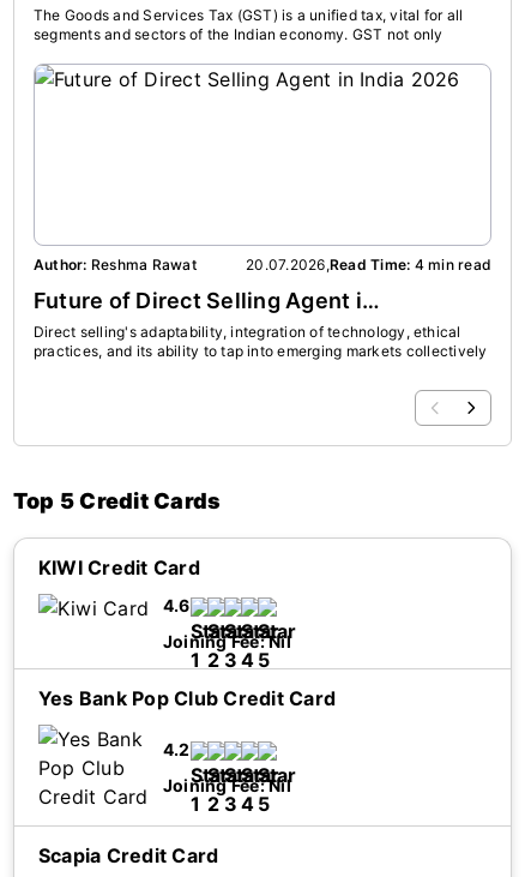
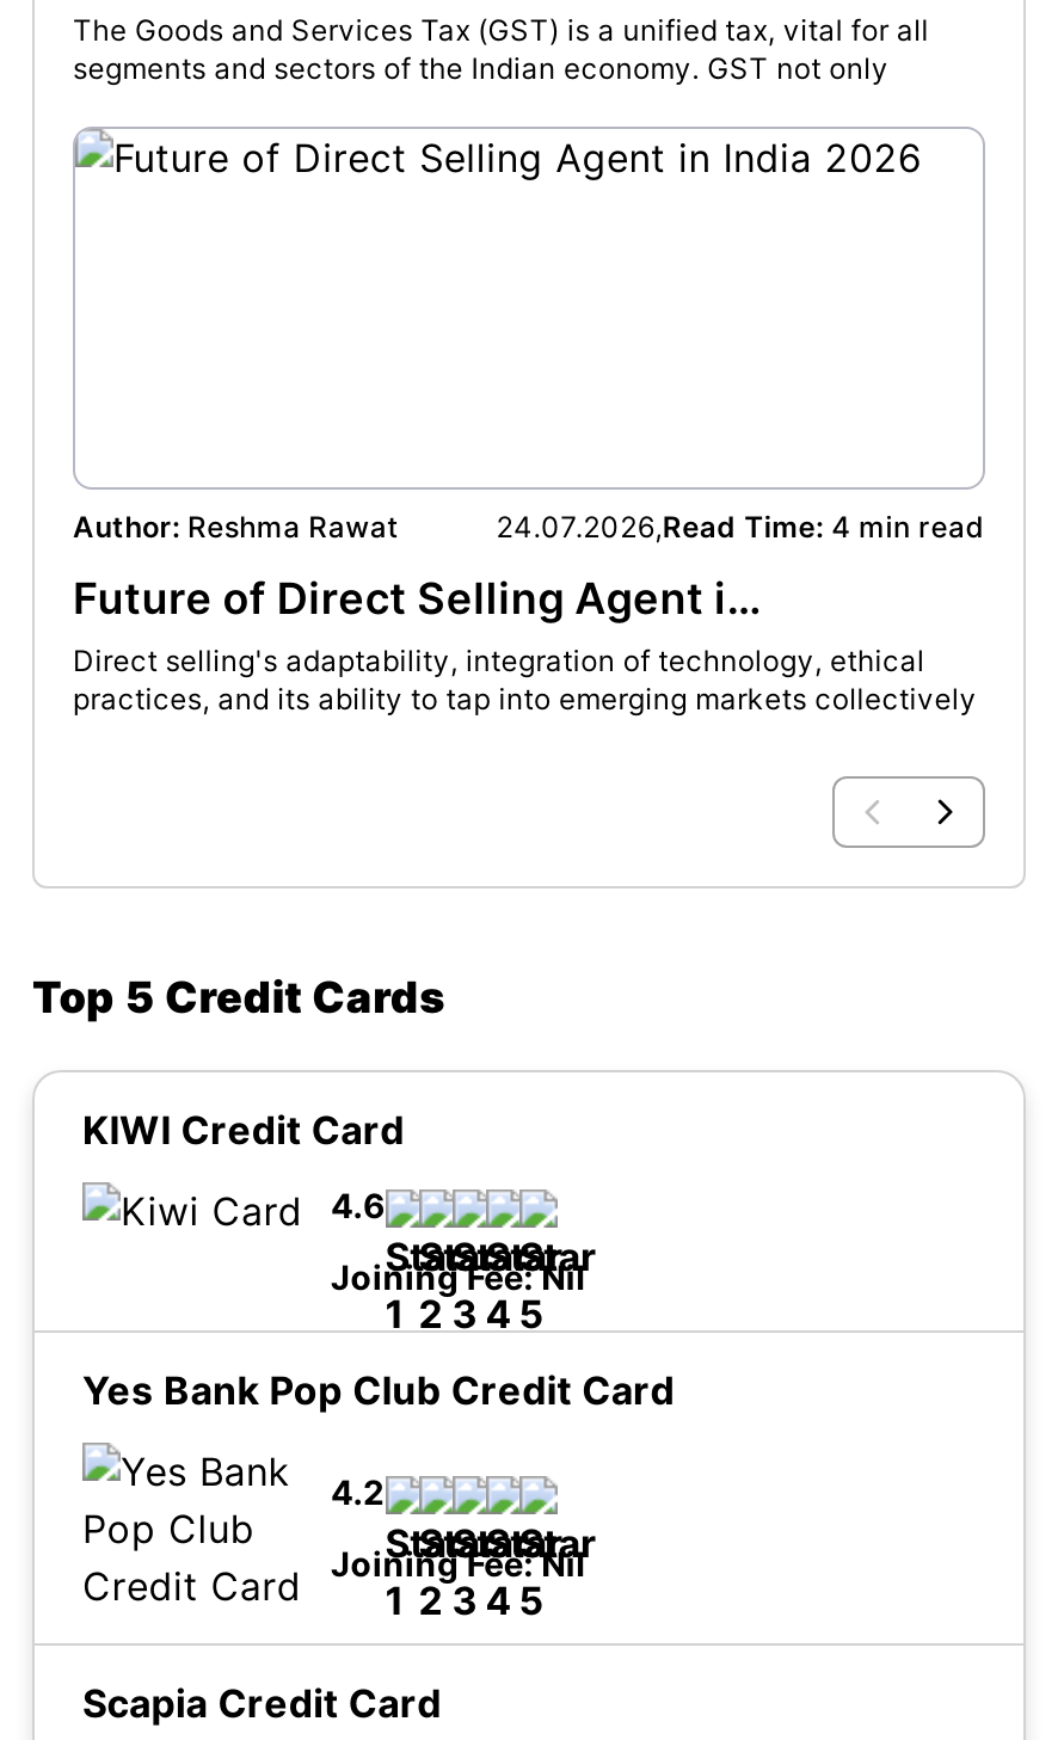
[246,256,491,274] 20.07.2026,Read Time: 4 min read -> [496,509,985,545] 24.07.2026,Read Time: 4 min read

